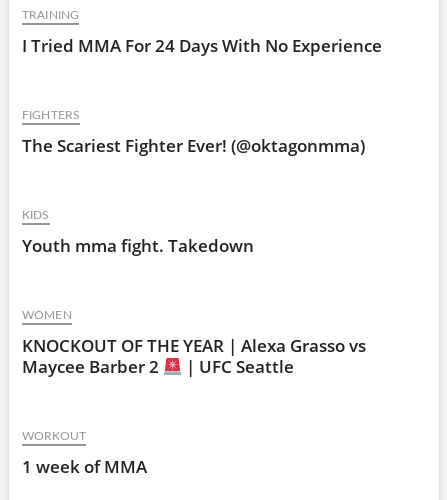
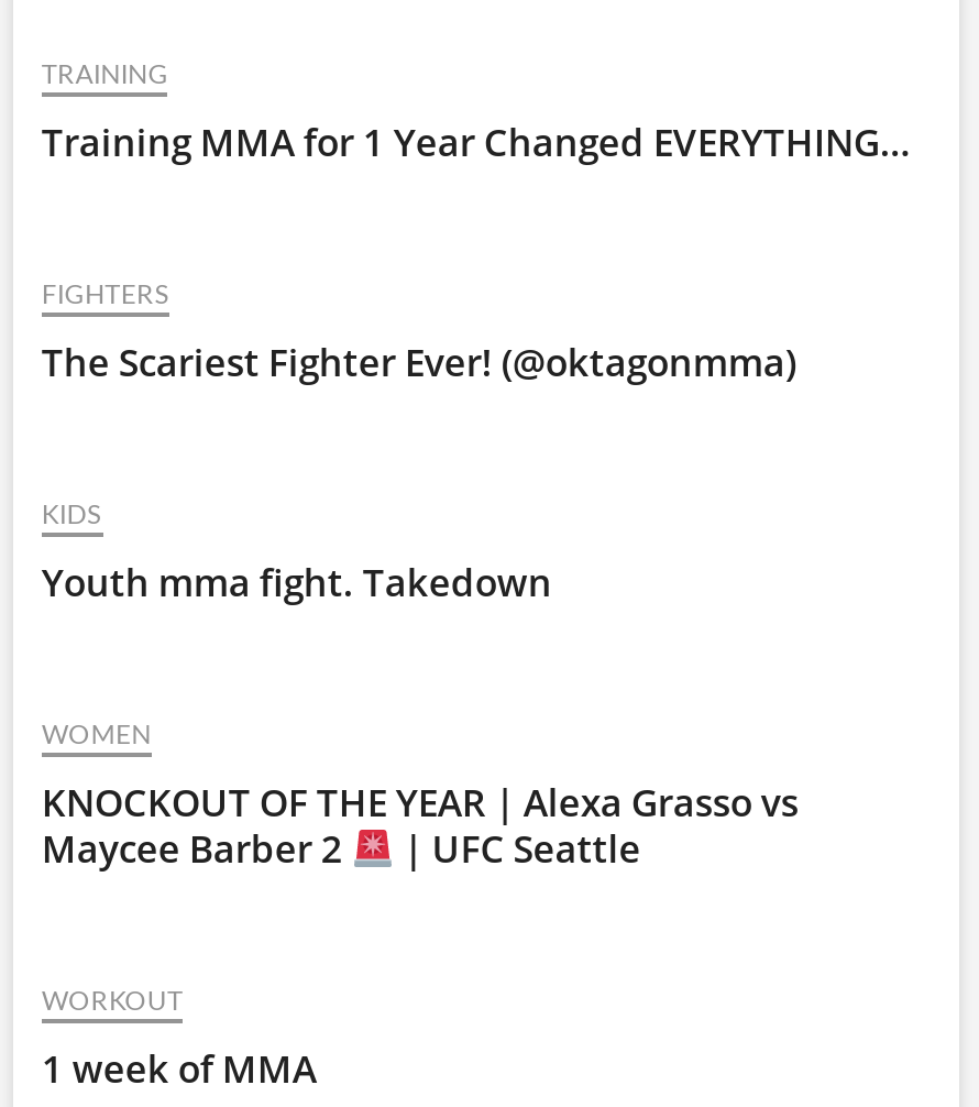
[22,34,382,57] I Tried MMA For 24 Days With No Experience -> [42,117,911,167] Training MMA for 1 Year Changed EVERYTHING…

